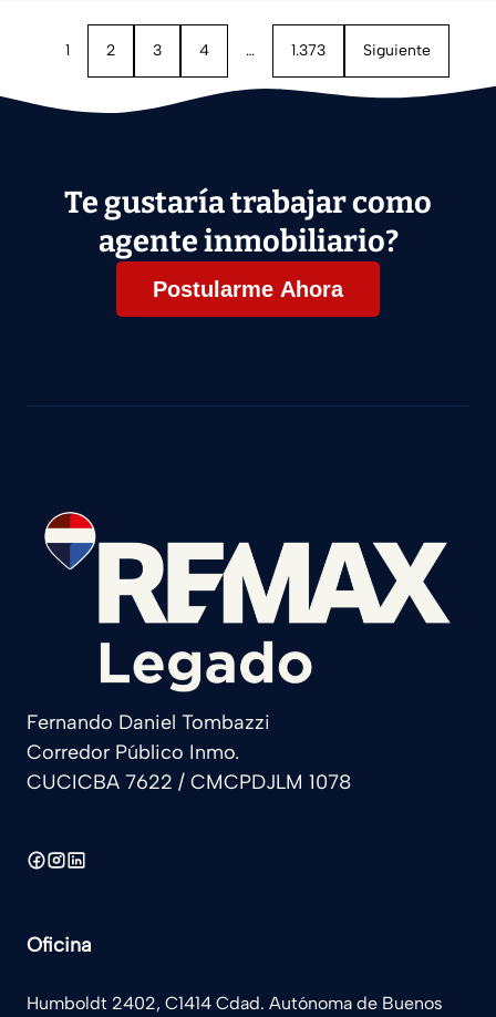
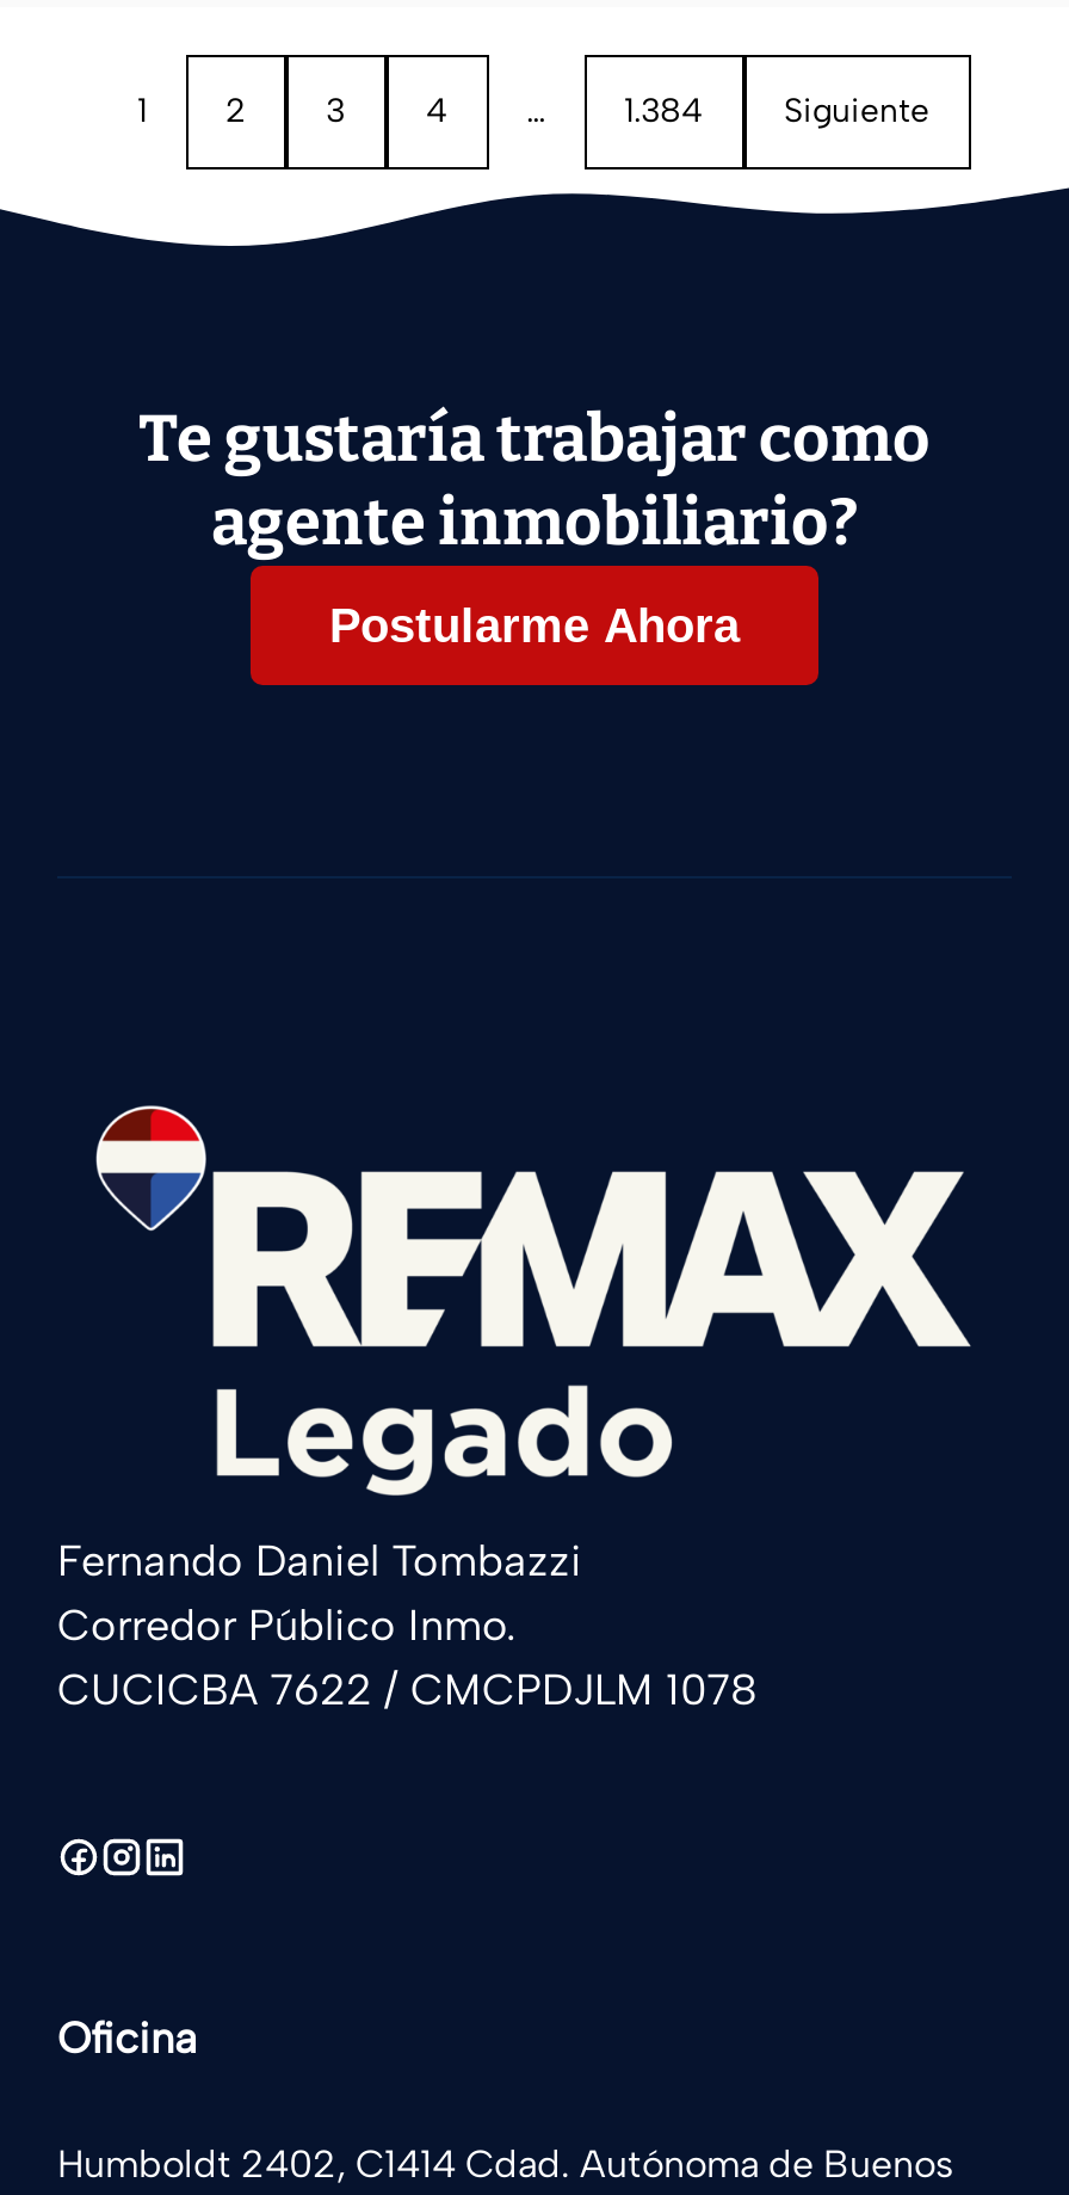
[291,41,325,60] 1.373 -> [624,91,703,132] 1.384

